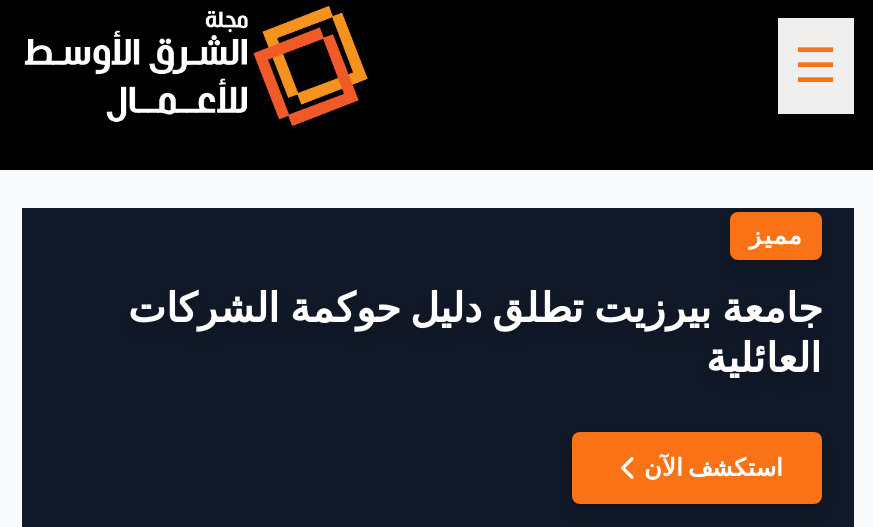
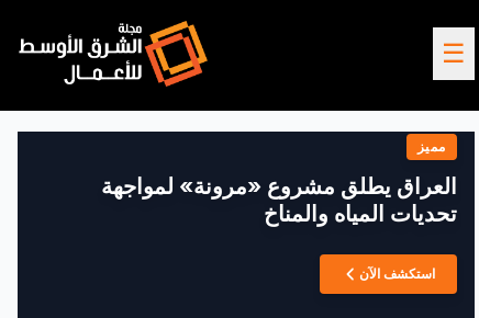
[128,284,822,382] جامعة بيرزيت تطلق دليل حوكمة الشركات | العائلية -> [101,173,457,227] العراق يطلق مشروع «مرونة» لمواجهة | تحديات المياه والمناخ

